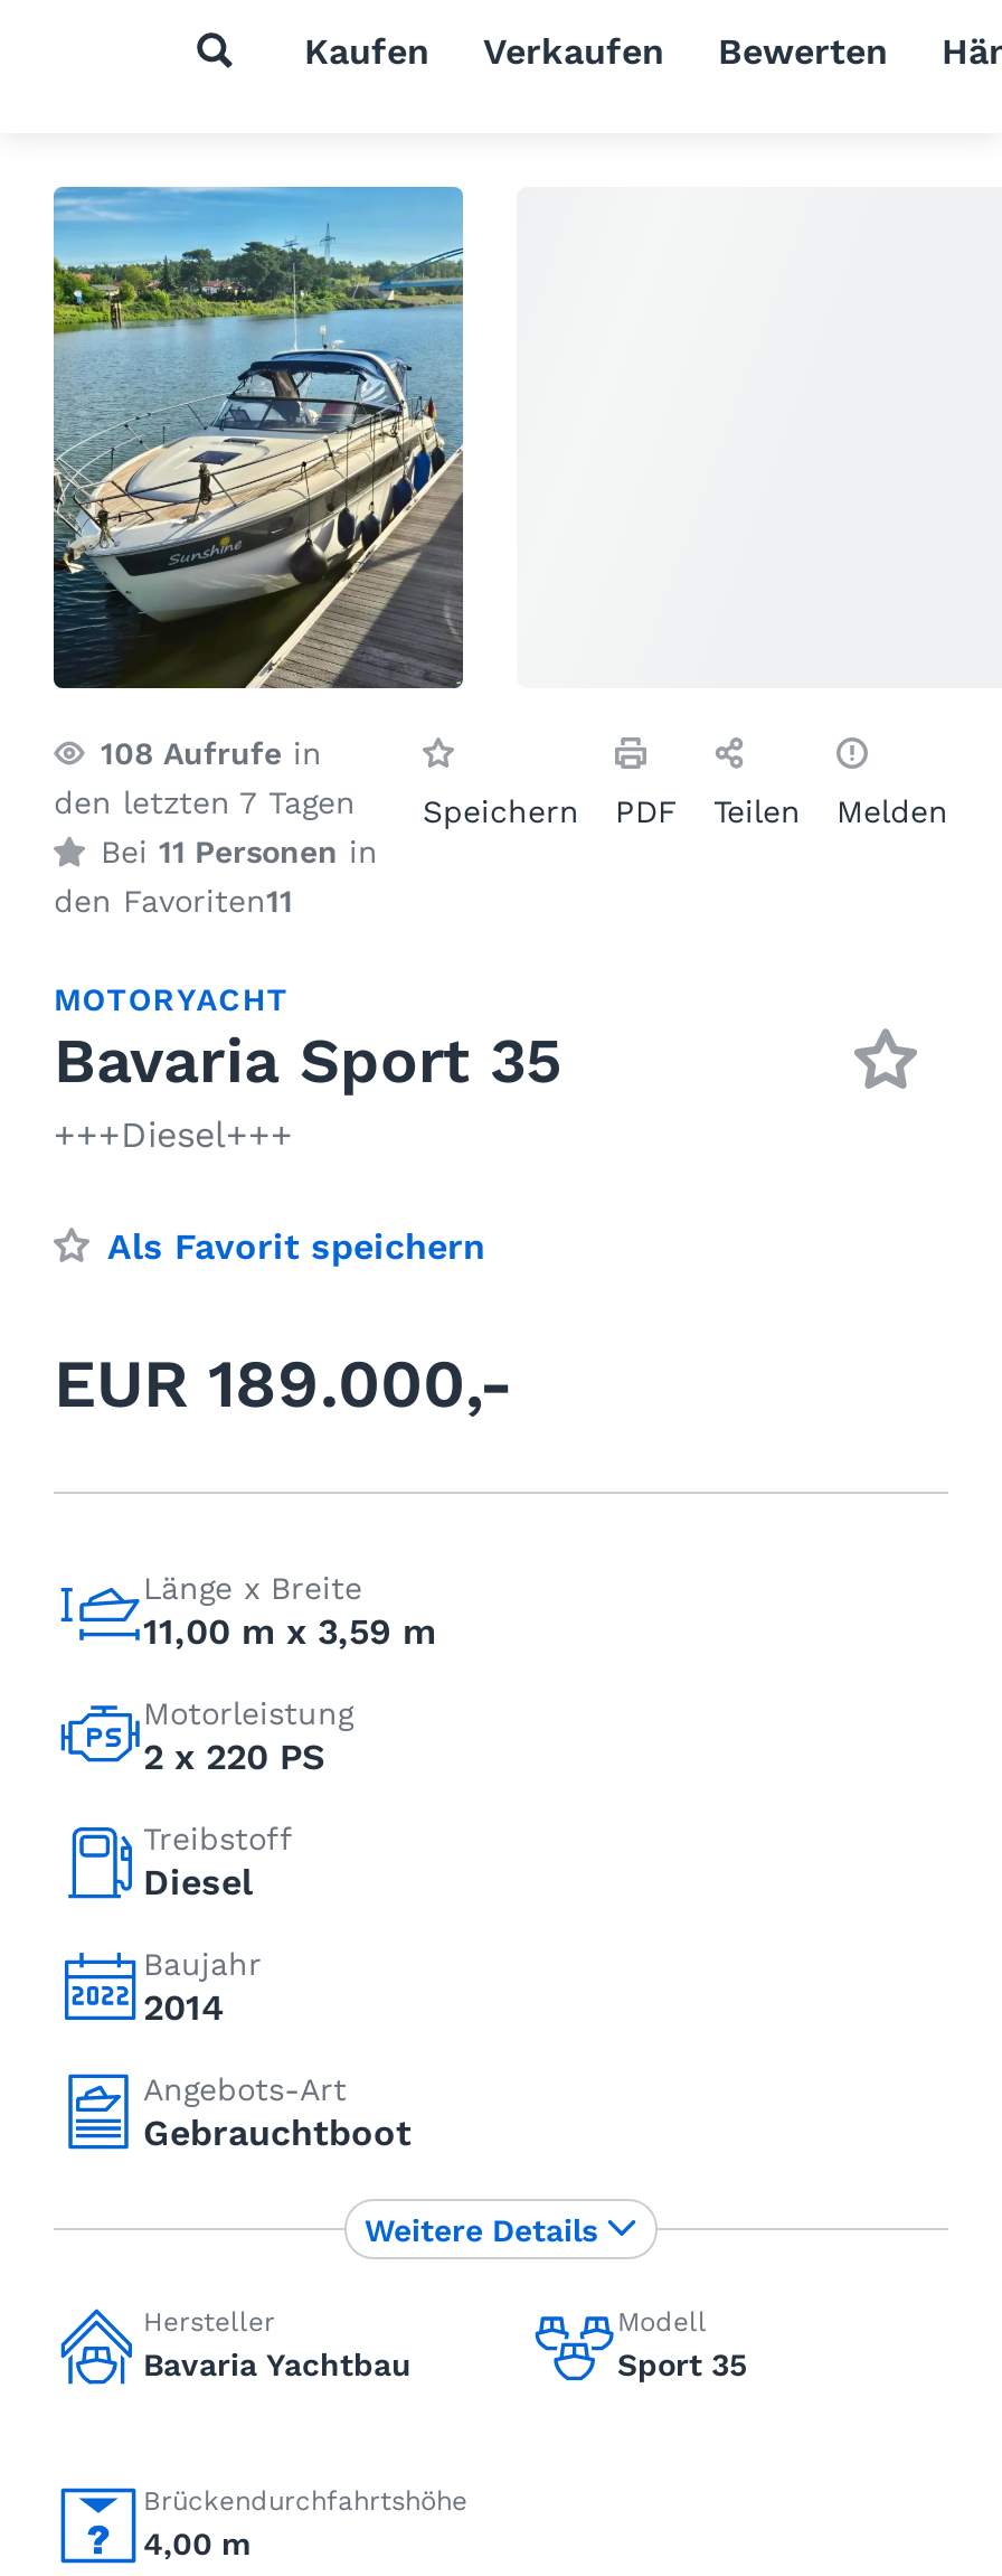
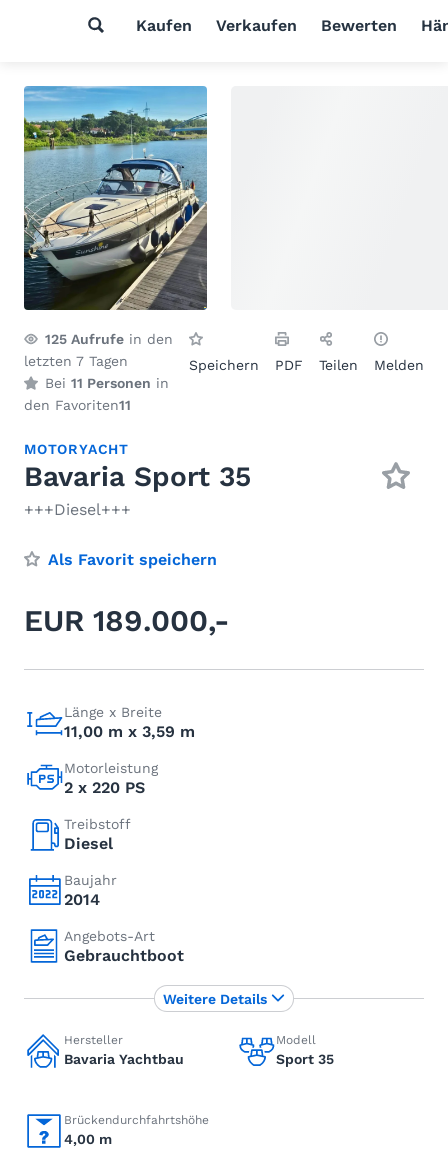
[54,735,356,820] 108 Aufrufe in | den letzten 7 Tagen -> [24,331,173,369] 125 Aufrufe in den | letzten 7 Tagen

